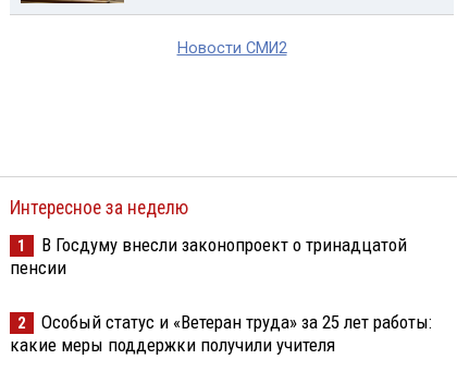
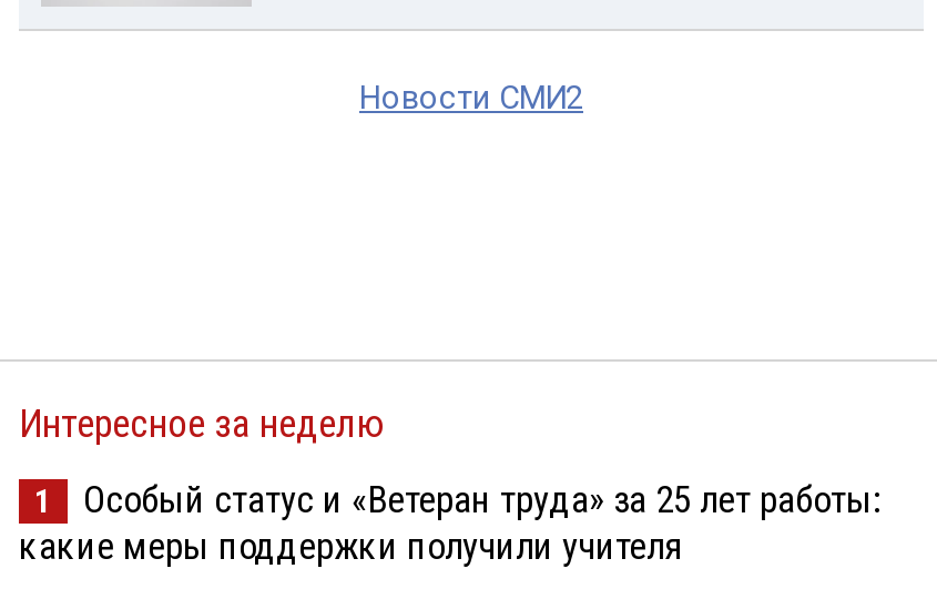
[10,234,407,333] В Госдуму внесли законопроект о тринадцатой | пенсии | 2 -> none

